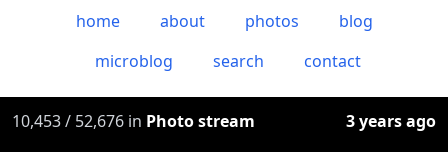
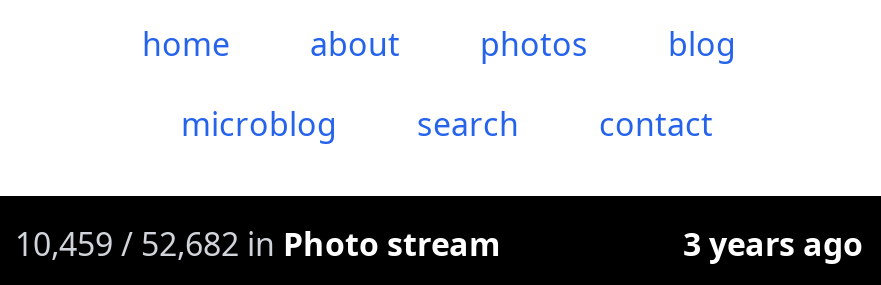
[12,110,255,132] 10,453 / 52,676 in Photo stream -> [15,222,501,266] 10,459 / 52,682 in Photo stream

